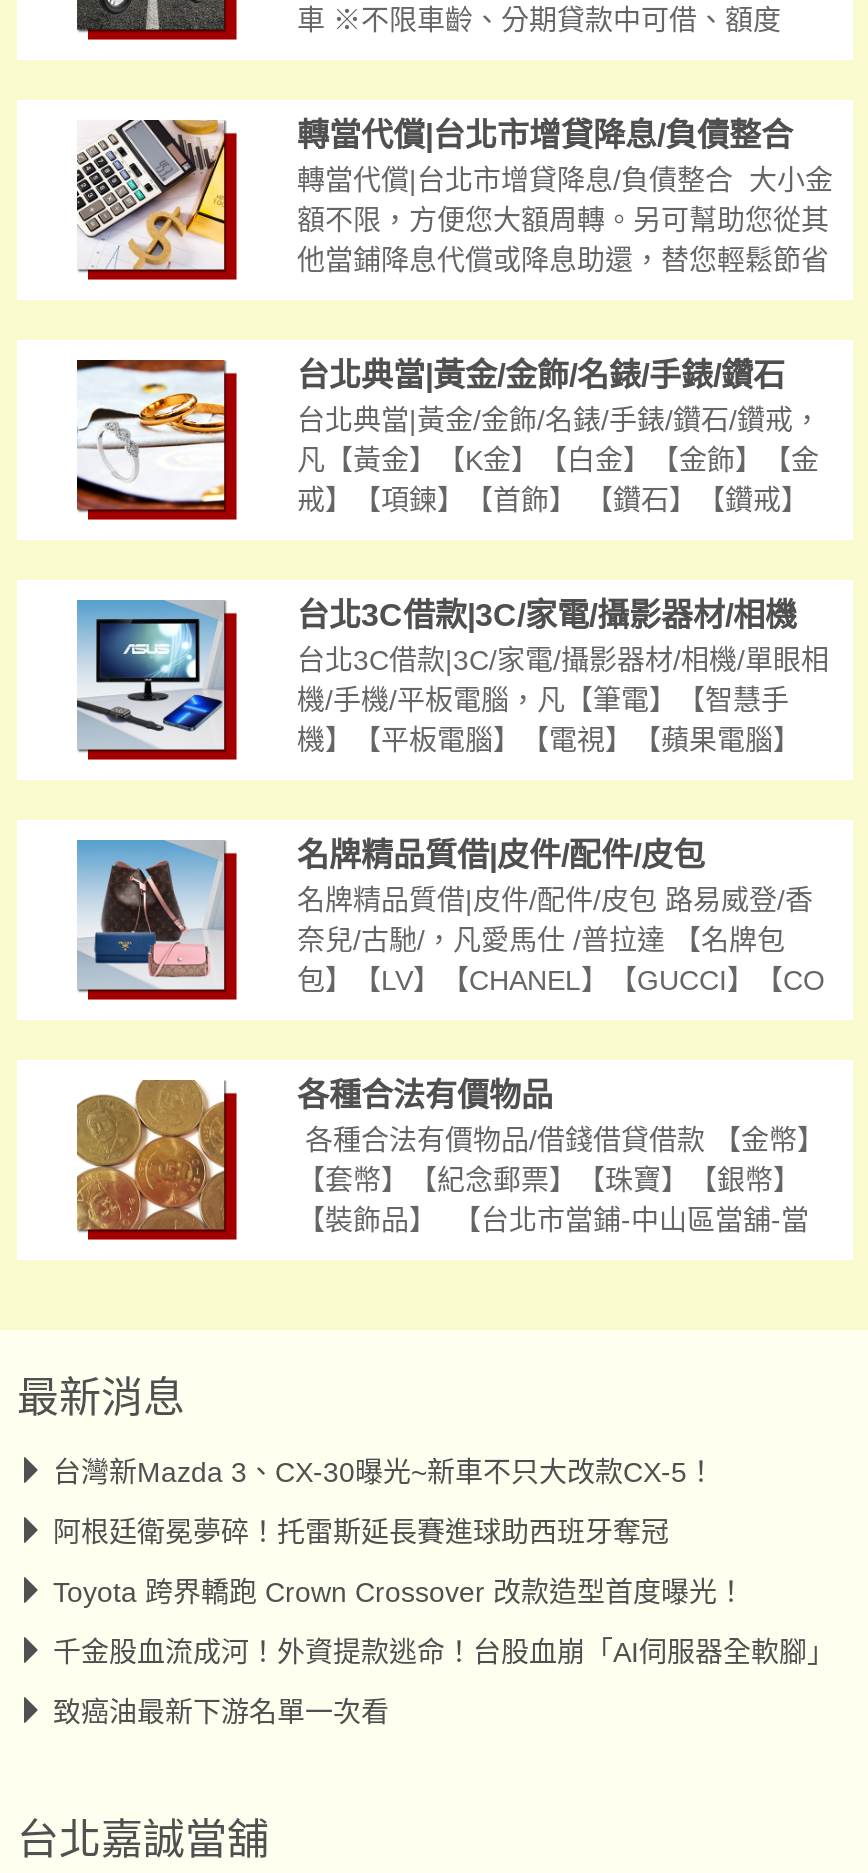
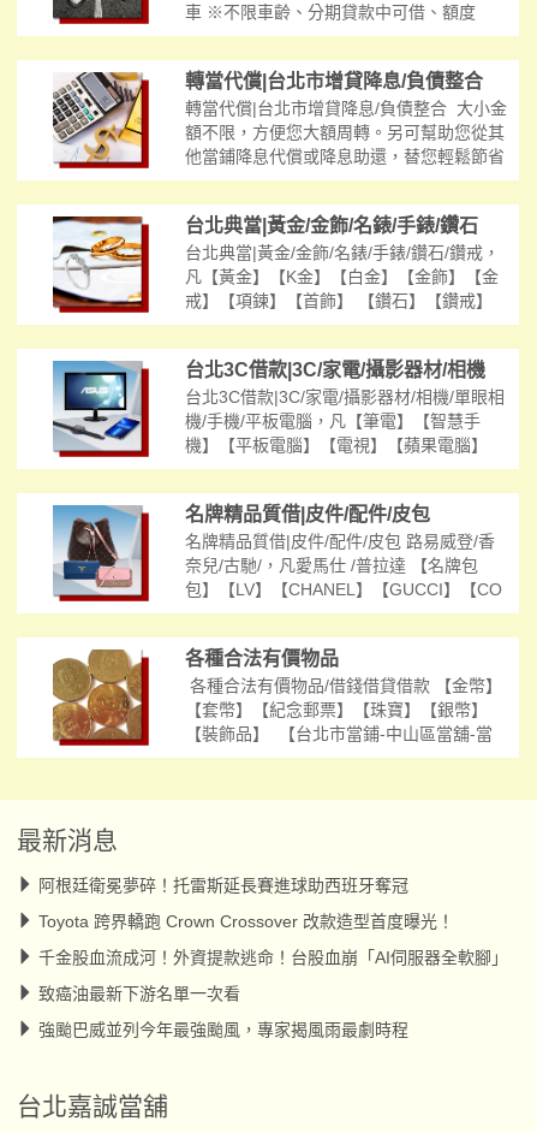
[53,1457,715,1489] 台灣新Mazda 3、CX-30曝光~新車不只大改款CX-5！ -> none
moved [53,1517,835,1729] -> [38,876,508,1004]: 阿根廷衛冕夢碎！托雷斯延長賽進球助西班牙奪冠 | Toyota 跨界轎跑 Crown Crossover 改款造型首度曝光！ | 千金股血流成河！外資提款逃命！台股血崩「AI伺服器全軟腳」 | 致癌油最新下游名單一次看
none -> [38,1021,408,1040] 強颱巴威並列今年最強颱風，專家揭風雨最劇時程

